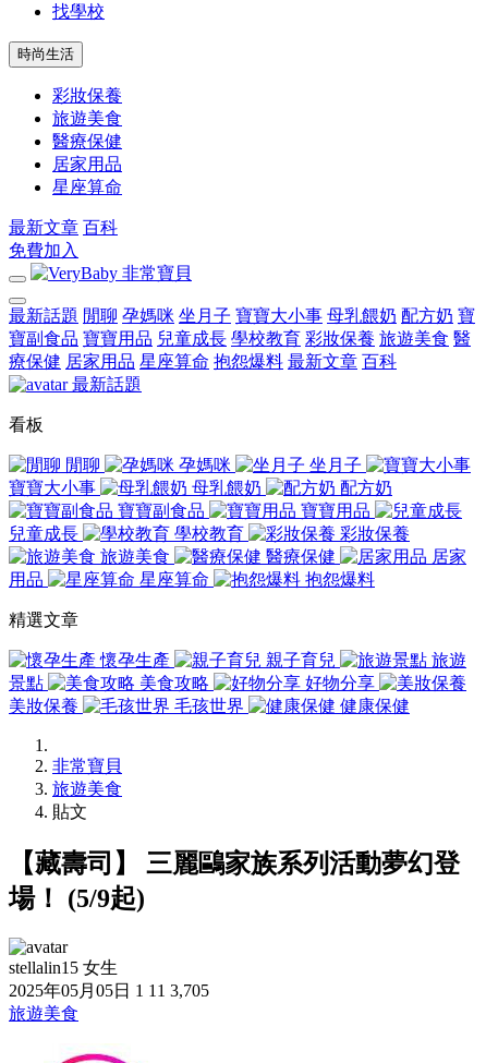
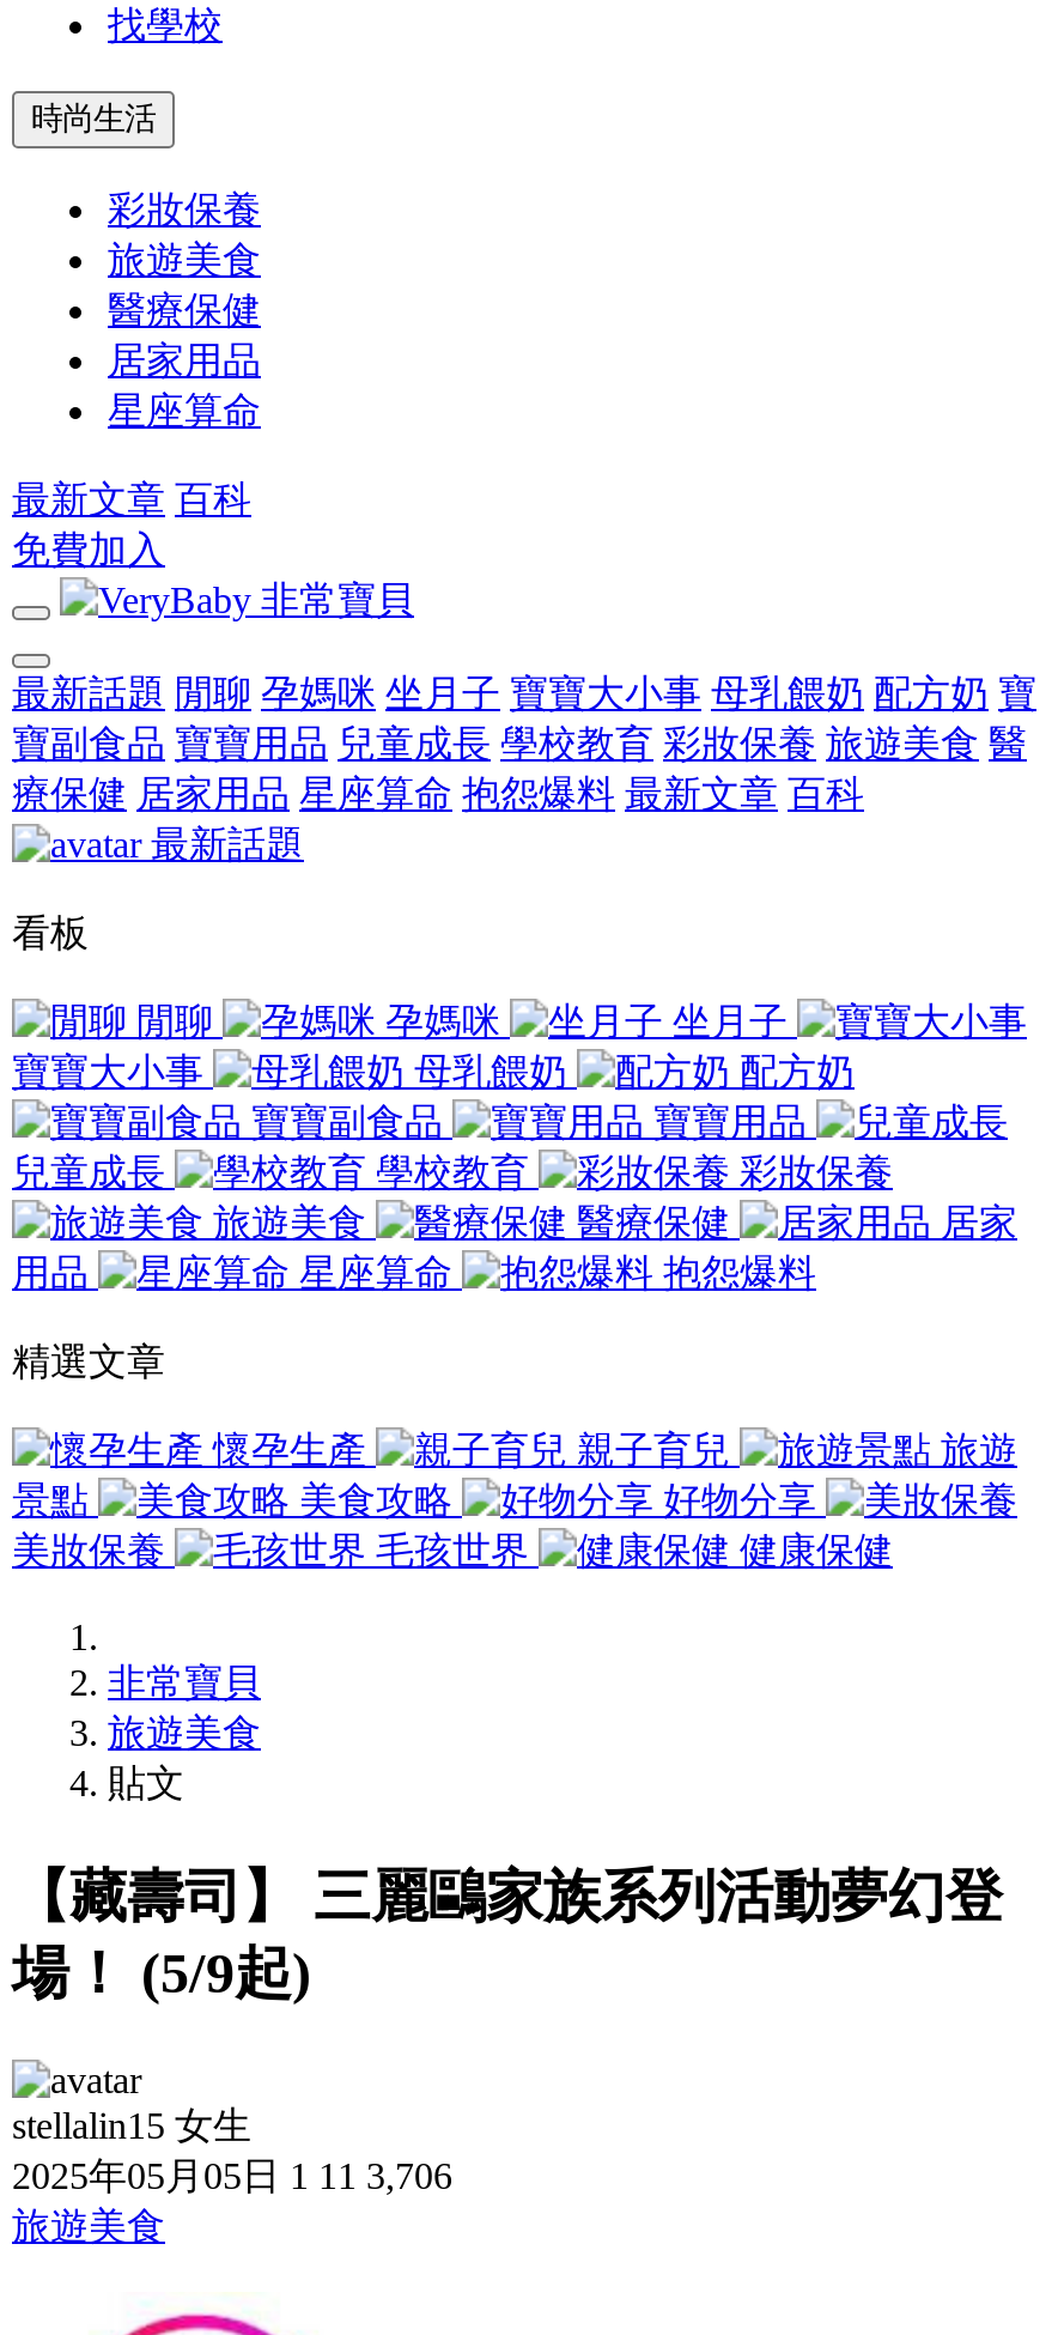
[9,981,209,1000] 2025年05月05日1 11 3,705 -> [12,2155,452,2196] 2025年05月05日1 11 3,706

